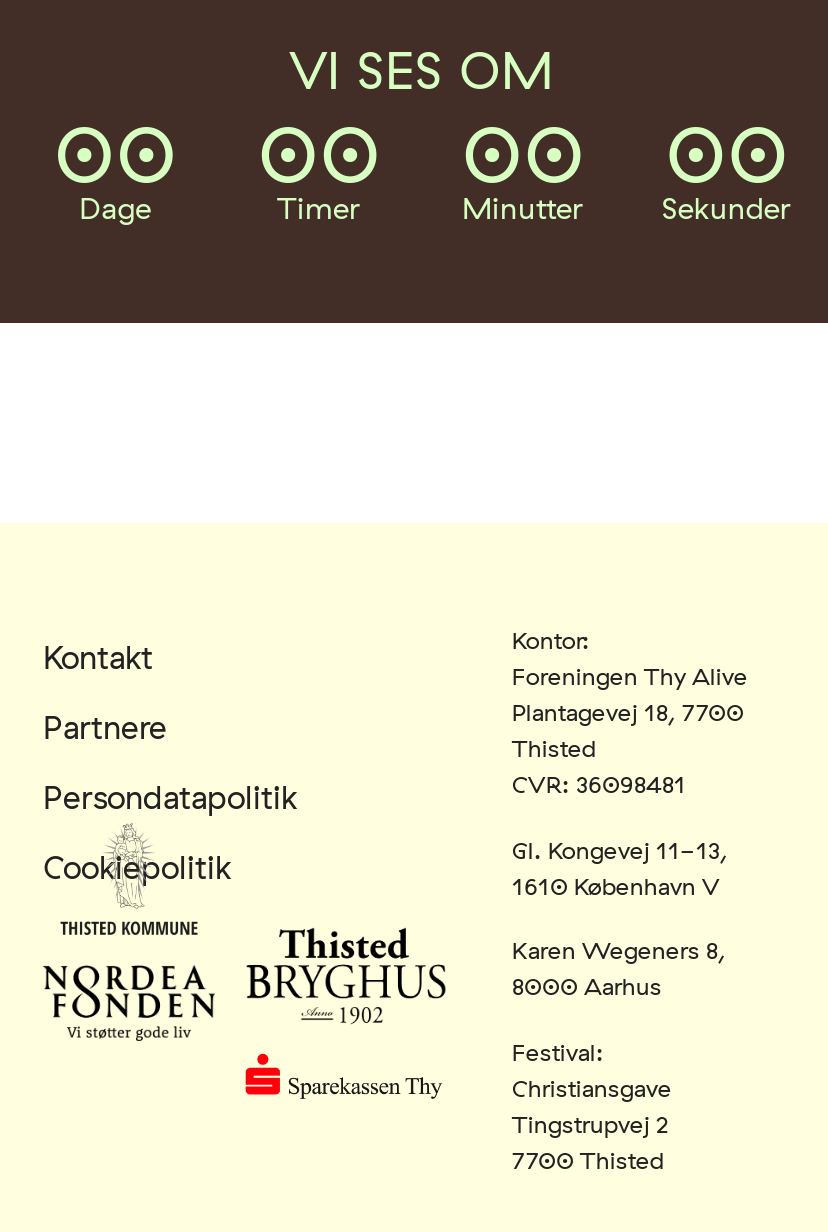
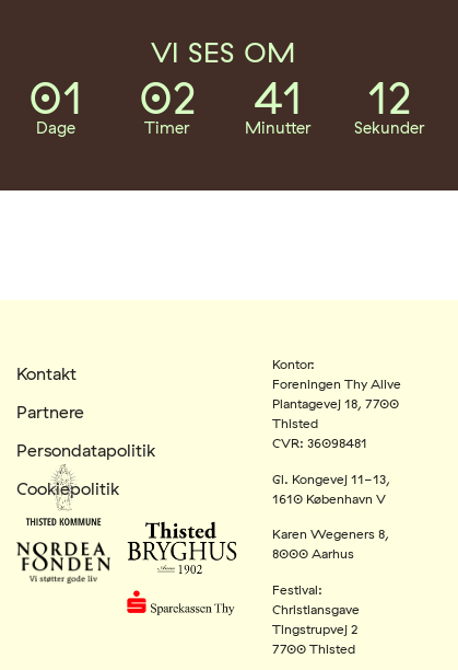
[53,103,177,203] 00 -> [29,70,83,125] 01
[257,103,381,203] 00 -> [138,70,196,125] 02
[461,103,585,203] 00 -> [254,70,303,125] 41
[665,103,789,203] 00 -> [368,70,413,125] 12

